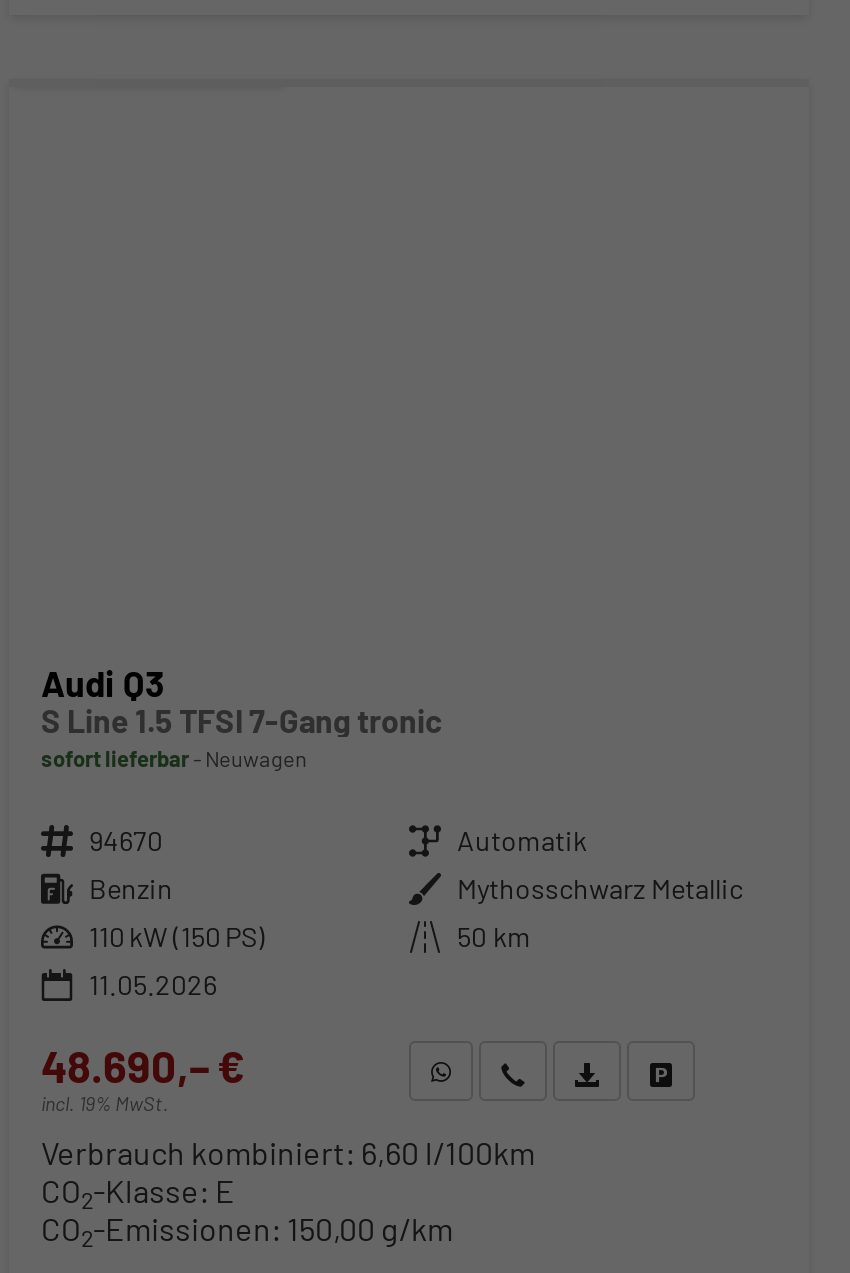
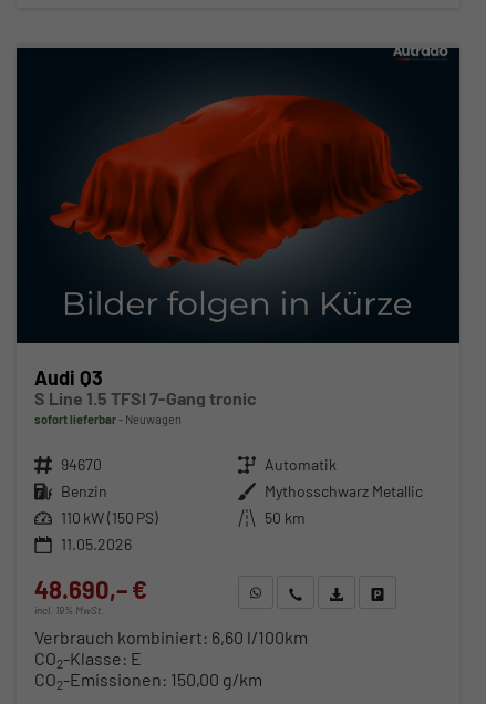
none -> [15,46,461,344] [image]

